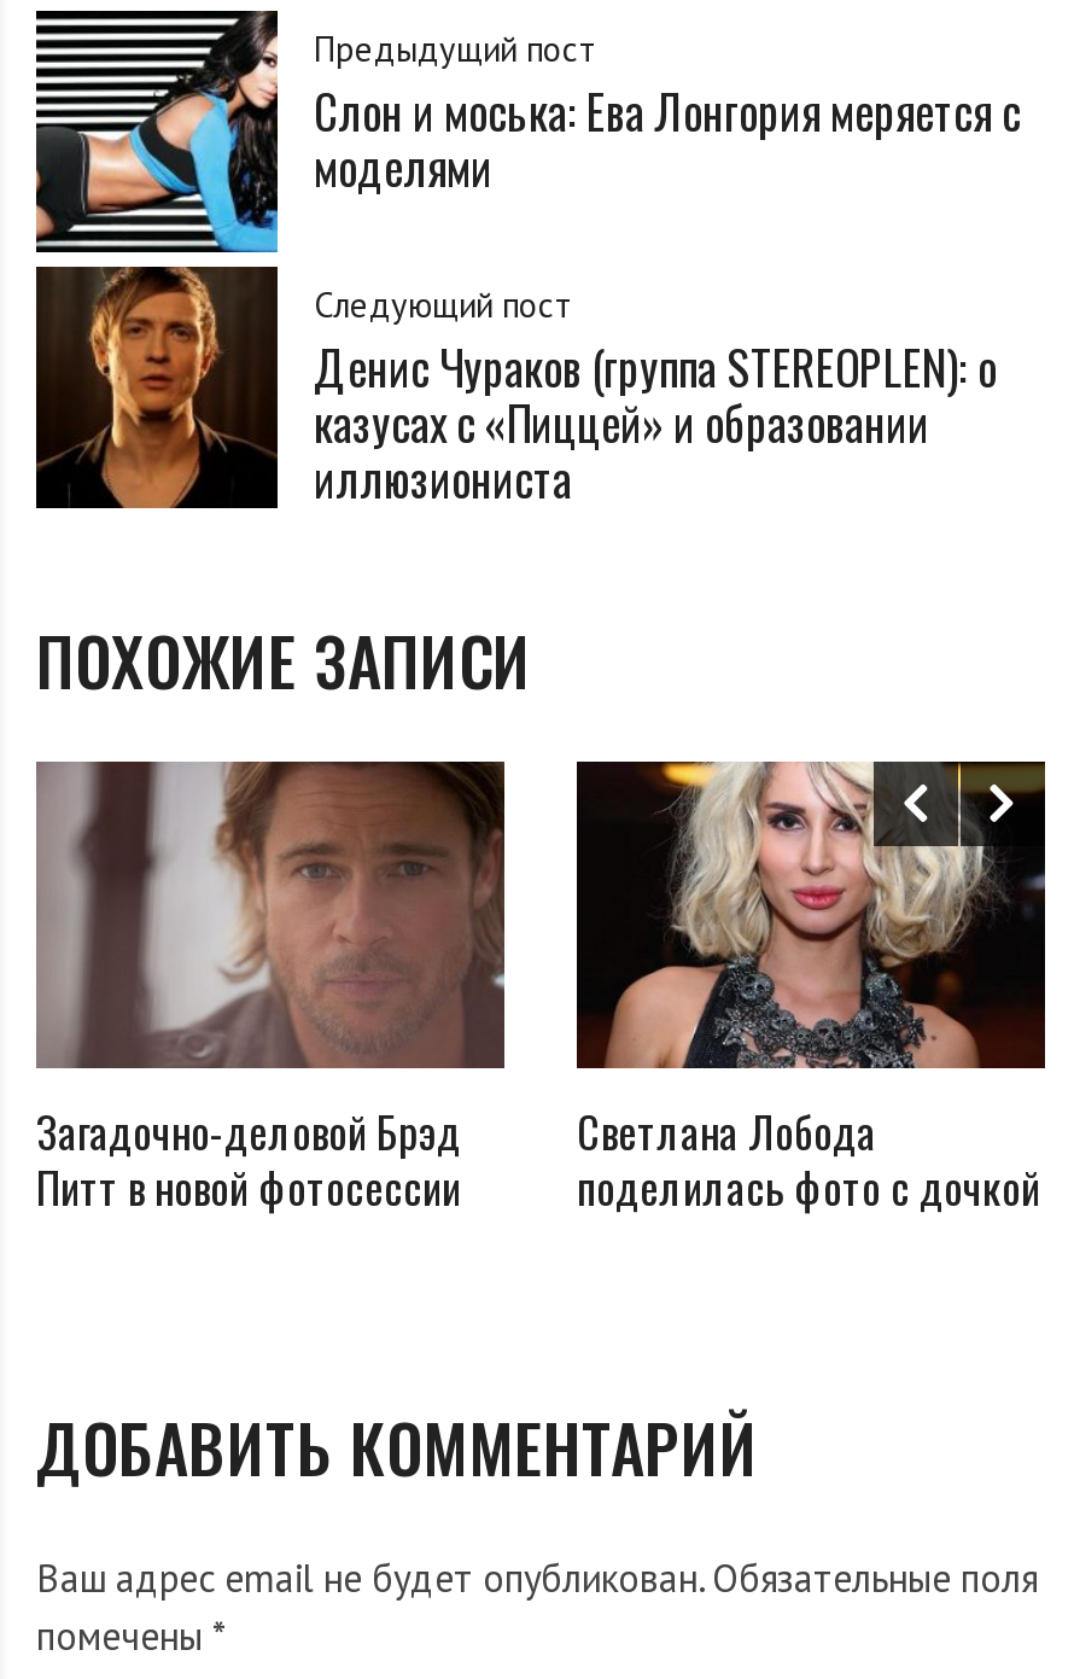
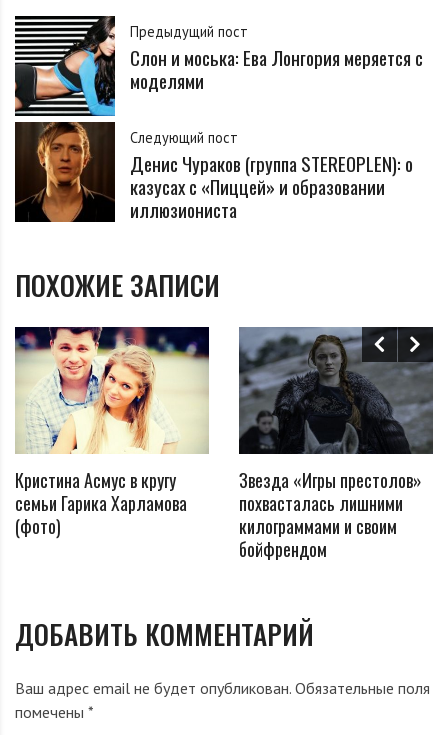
[36,759,504,1217] [image] | Загадочно-деловой Брэд | Питт в новой фотосессии -> [14,326,209,538] [image] | Кристина Асмус в кругу | семьи Гарика Харламова | (фото)
[577,759,1045,1217] [image] | Светлана Лобода | поделилась фото с дочкой -> [238,326,434,561] [image] | Звезда «Игры престолов» | похвасталась лишними | килограммами и своим | бойфрендом

